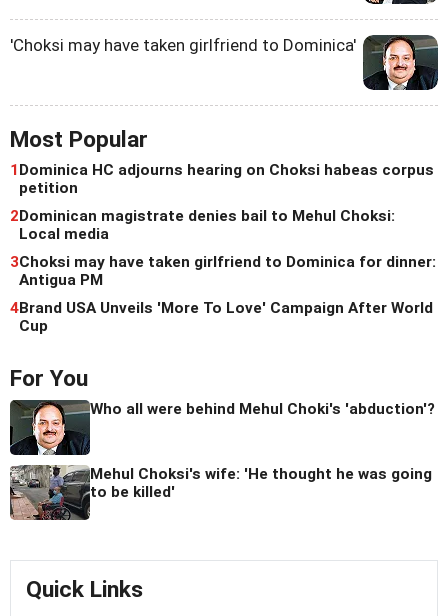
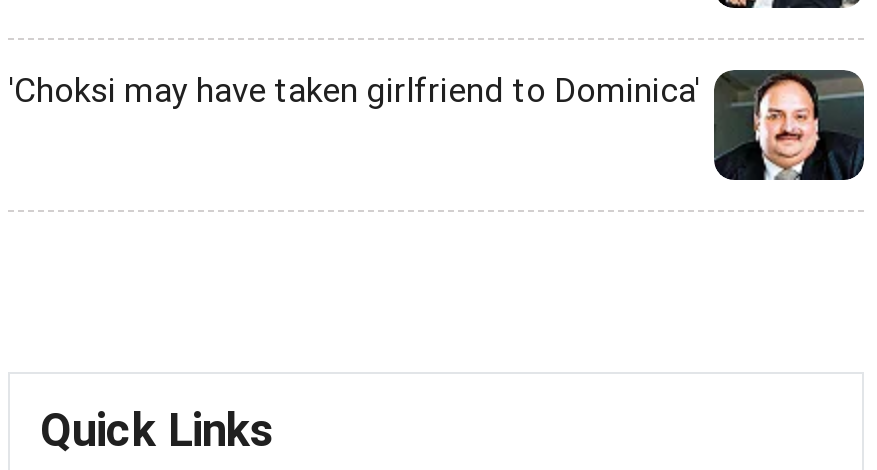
[9,126,436,456] [image] | Most Popular | 1 Dominica HC adjourns hearing on Choksi habeas corpus | petition | 2Dominican magistrate denies bail to Mehul Choksi: | Local media | 3Choksi may have taken girlfriend to Dominica for dinner: | Antigua PM | 4Brand USA Unveils 'More To Love' Campaign After World | Cup | For You | Who all were behind Mehul Choki's 'abduction'? -> none
[9,464,432,521] [image] | Mehul Choksi's wife: 'He thought he was going | to be killed' -> none

